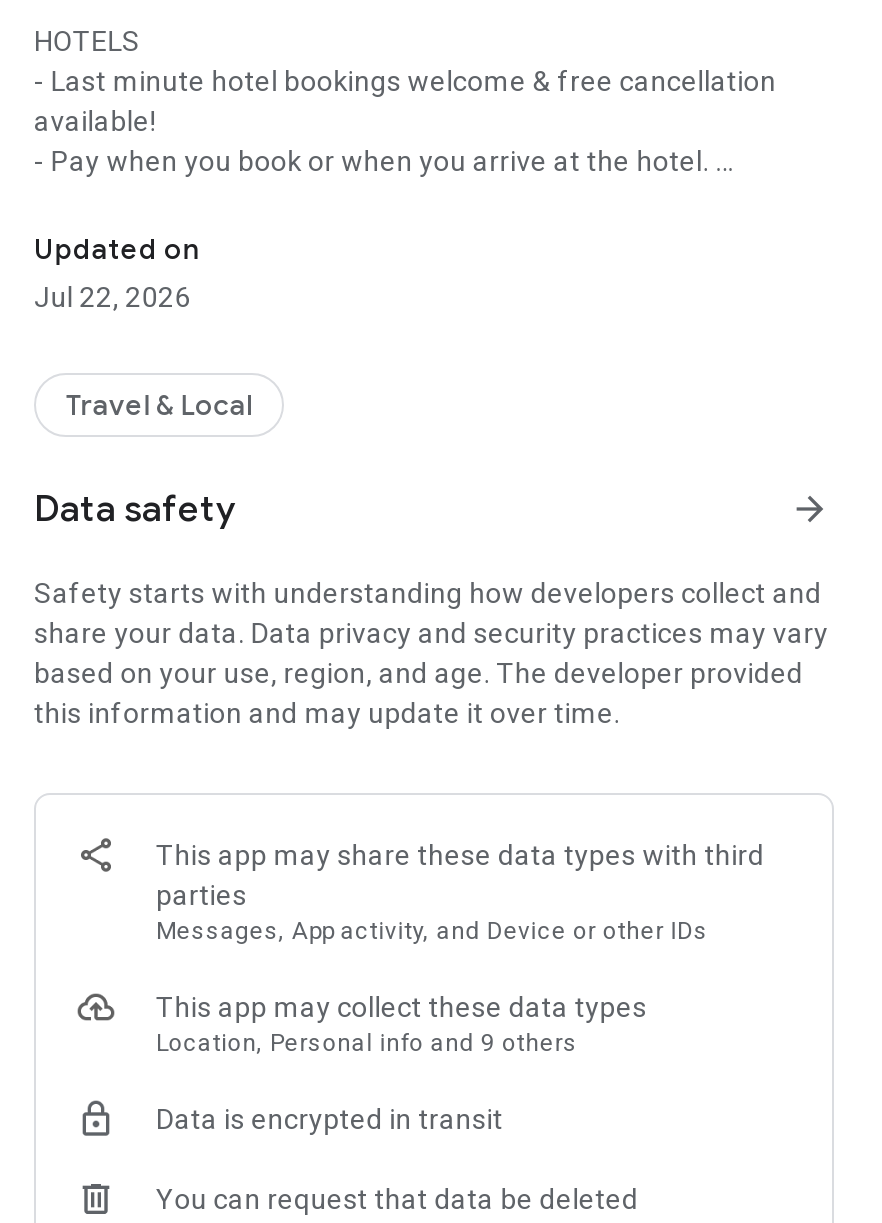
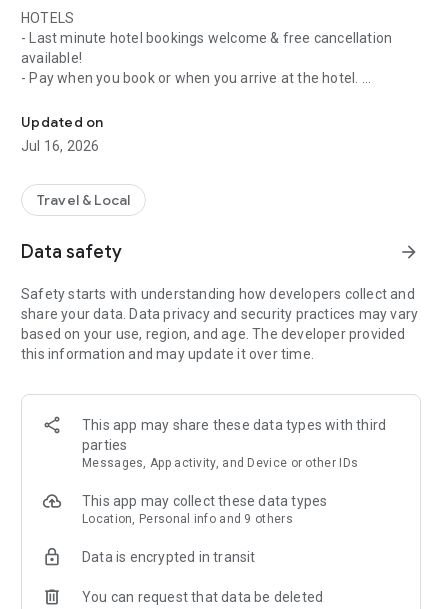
[34,281,191,313] Jul 22, 2026 -> [21,138,99,154] Jul 16, 2026

